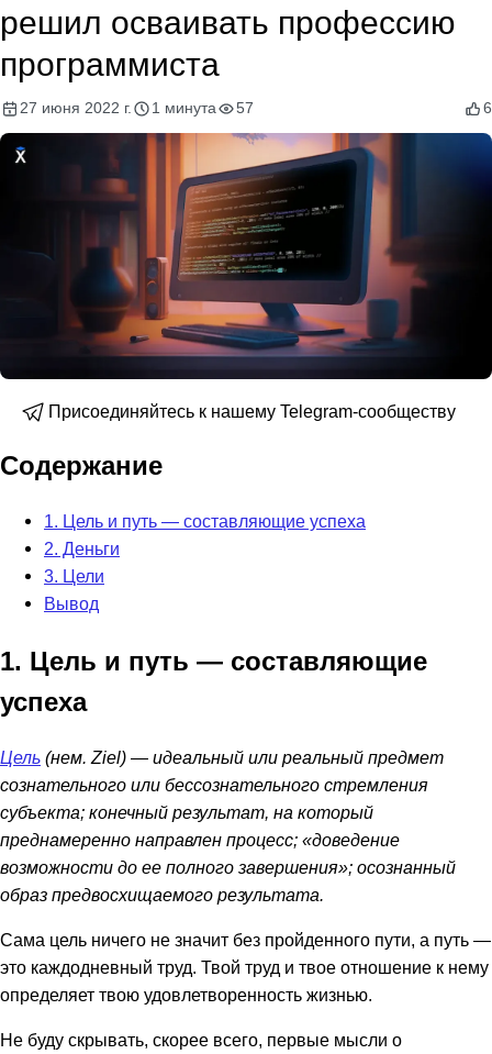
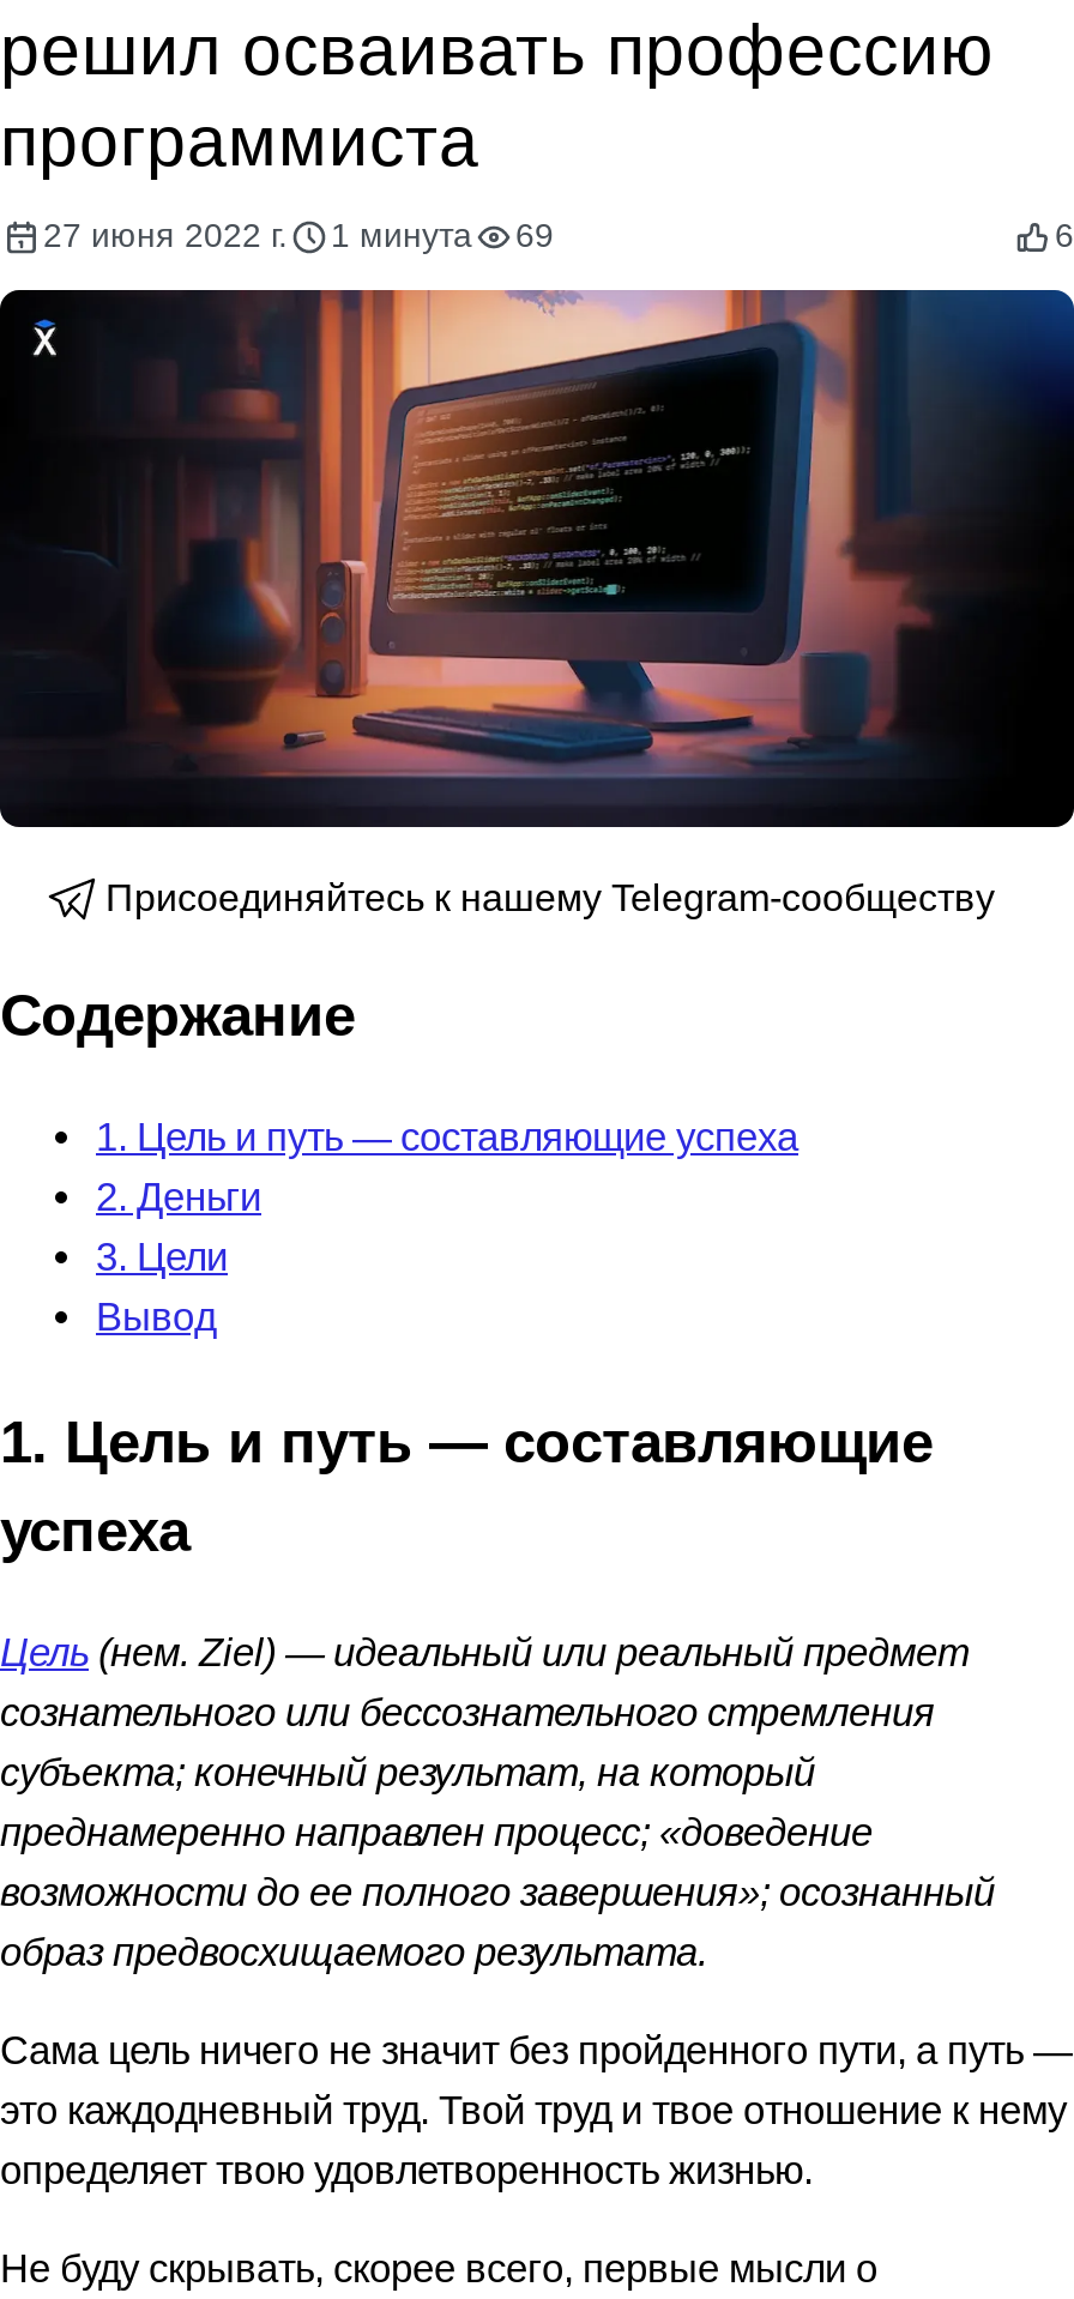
[20,99,254,117] 27 июня 2022 г. 1 минута 57 -> [43,216,554,254] 27 июня 2022 г. 1 минута 69

